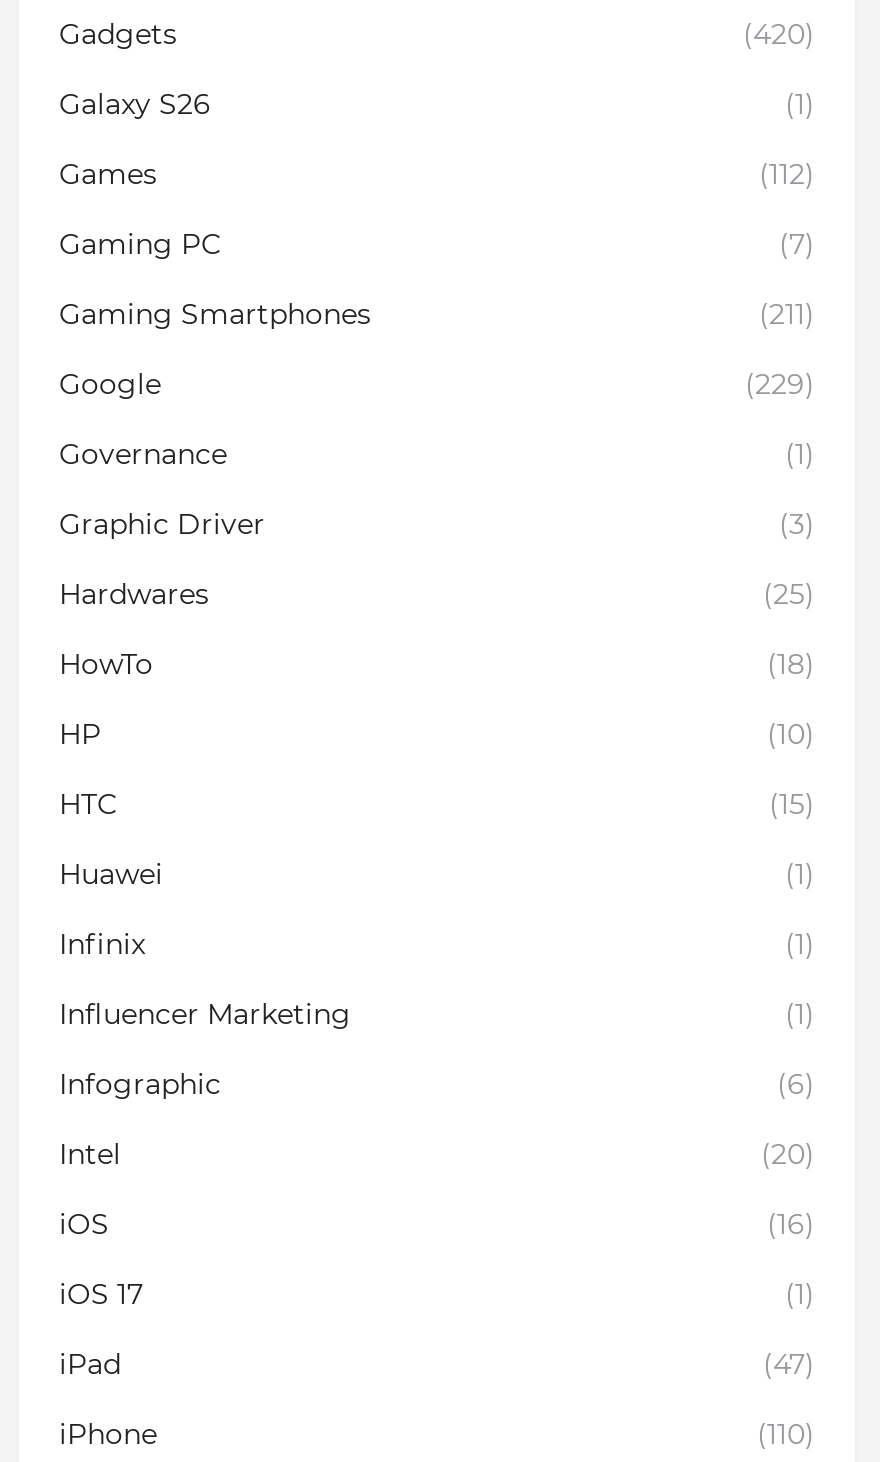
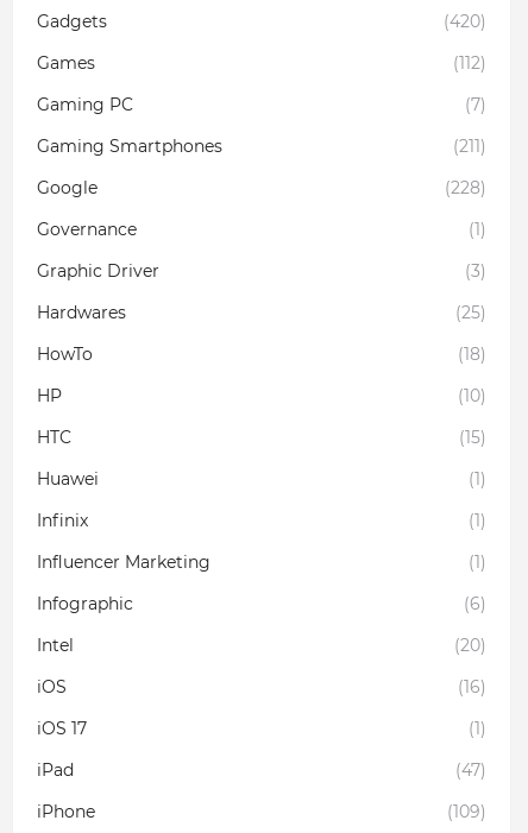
[59,86,815,122] Galaxy S26 | (1) -> none
[745,366,815,402] (229) -> [445,177,486,198] (228)
[757,1416,815,1452] (110) -> [447,801,486,822] (109)

